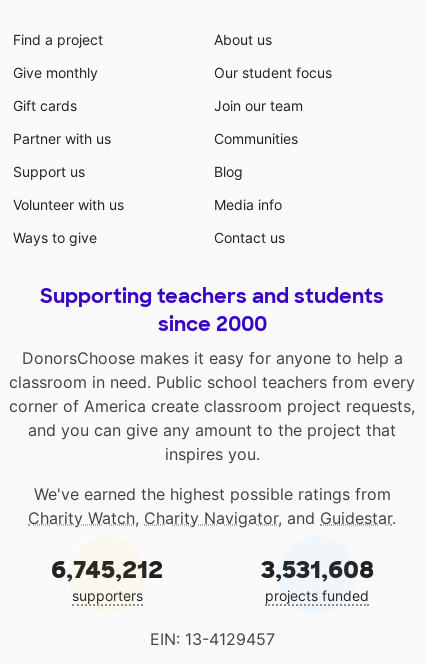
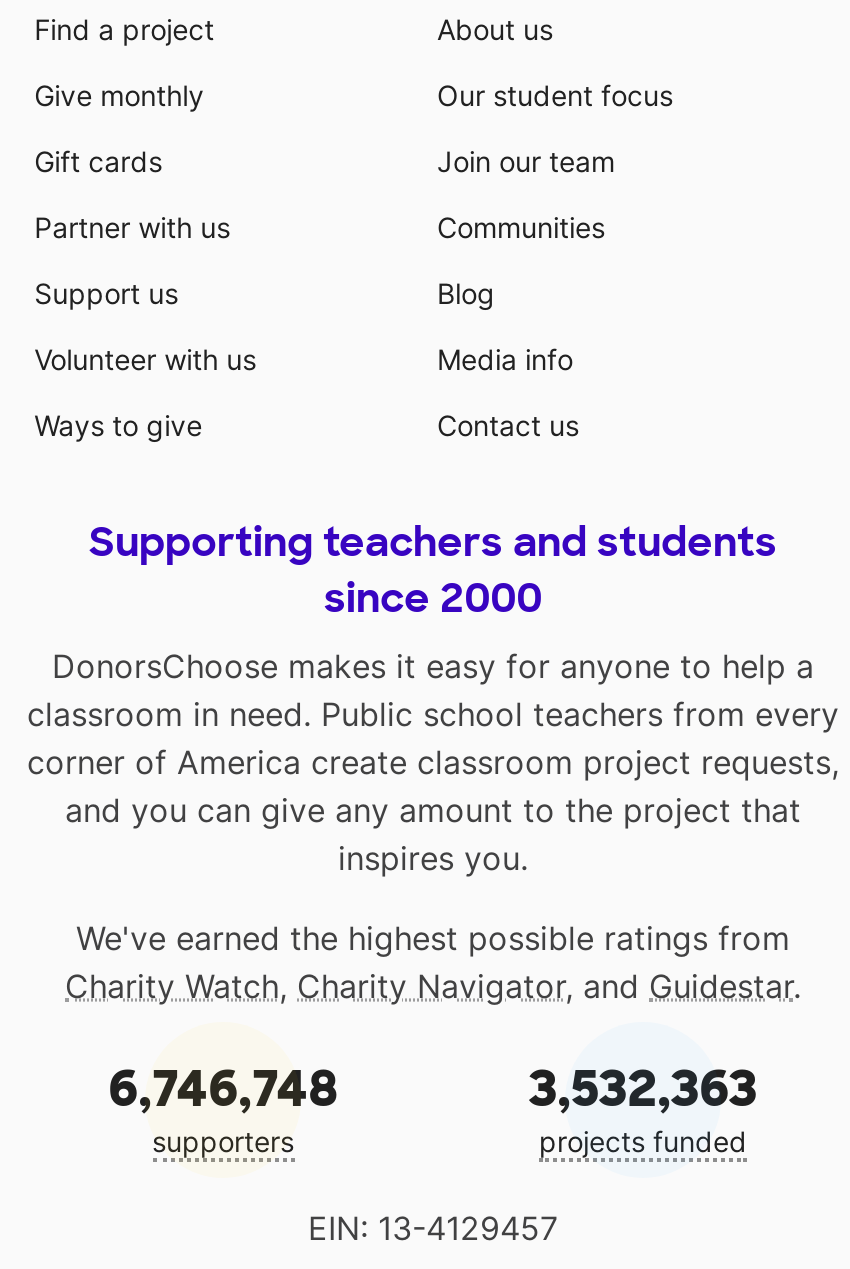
[51,554,163,585] 6,745,212 -> [108,1059,338,1121] 6,746,748
[260,554,373,585] 3,531,608 -> [529,1059,757,1121] 3,532,363

